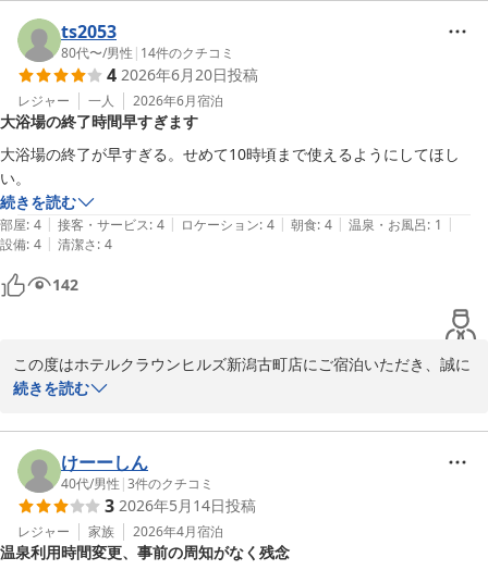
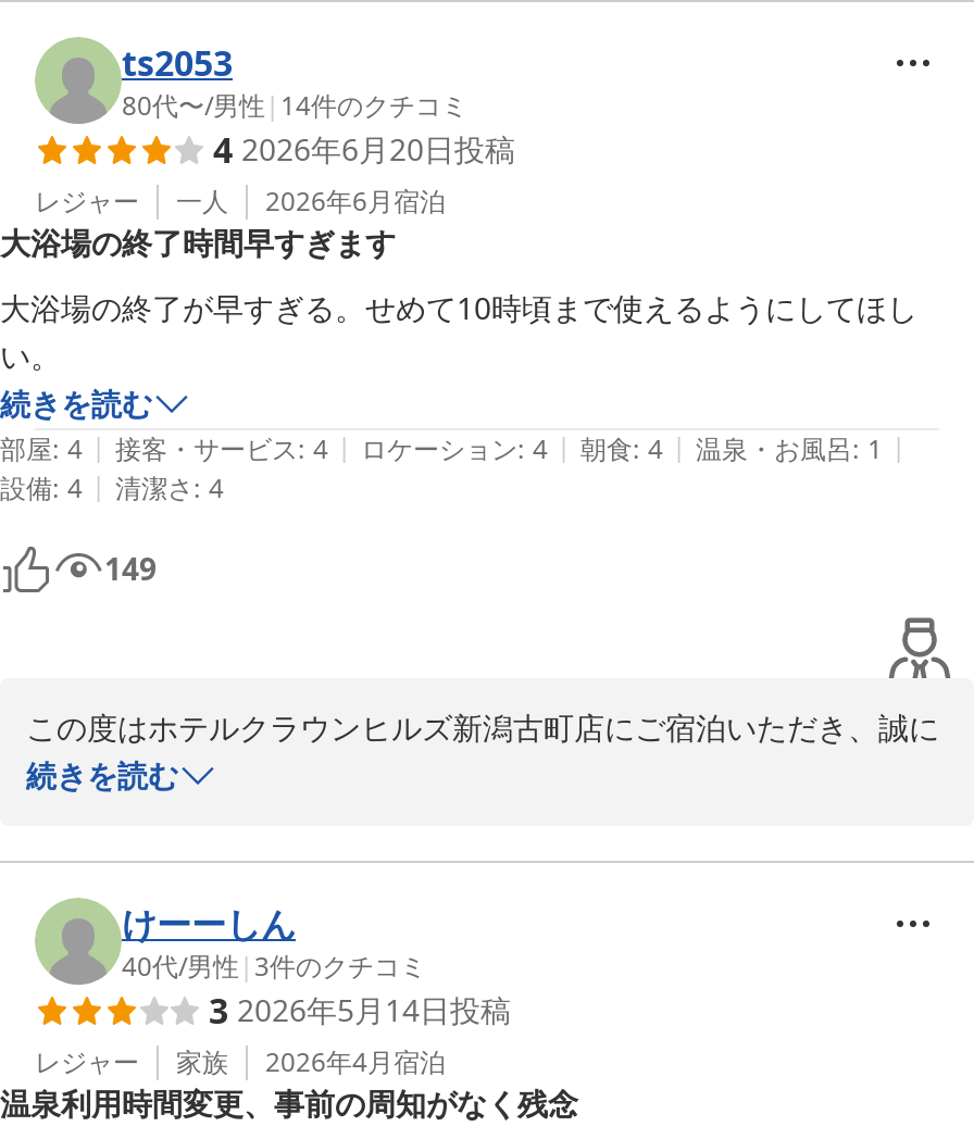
[52,274,78,295] 142 -> [104,548,157,589] 149

